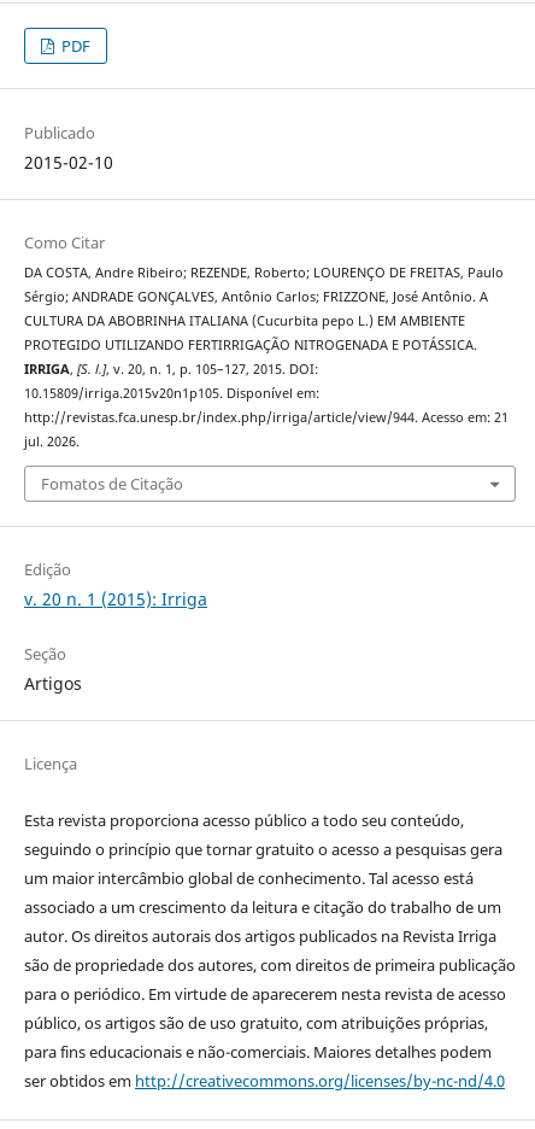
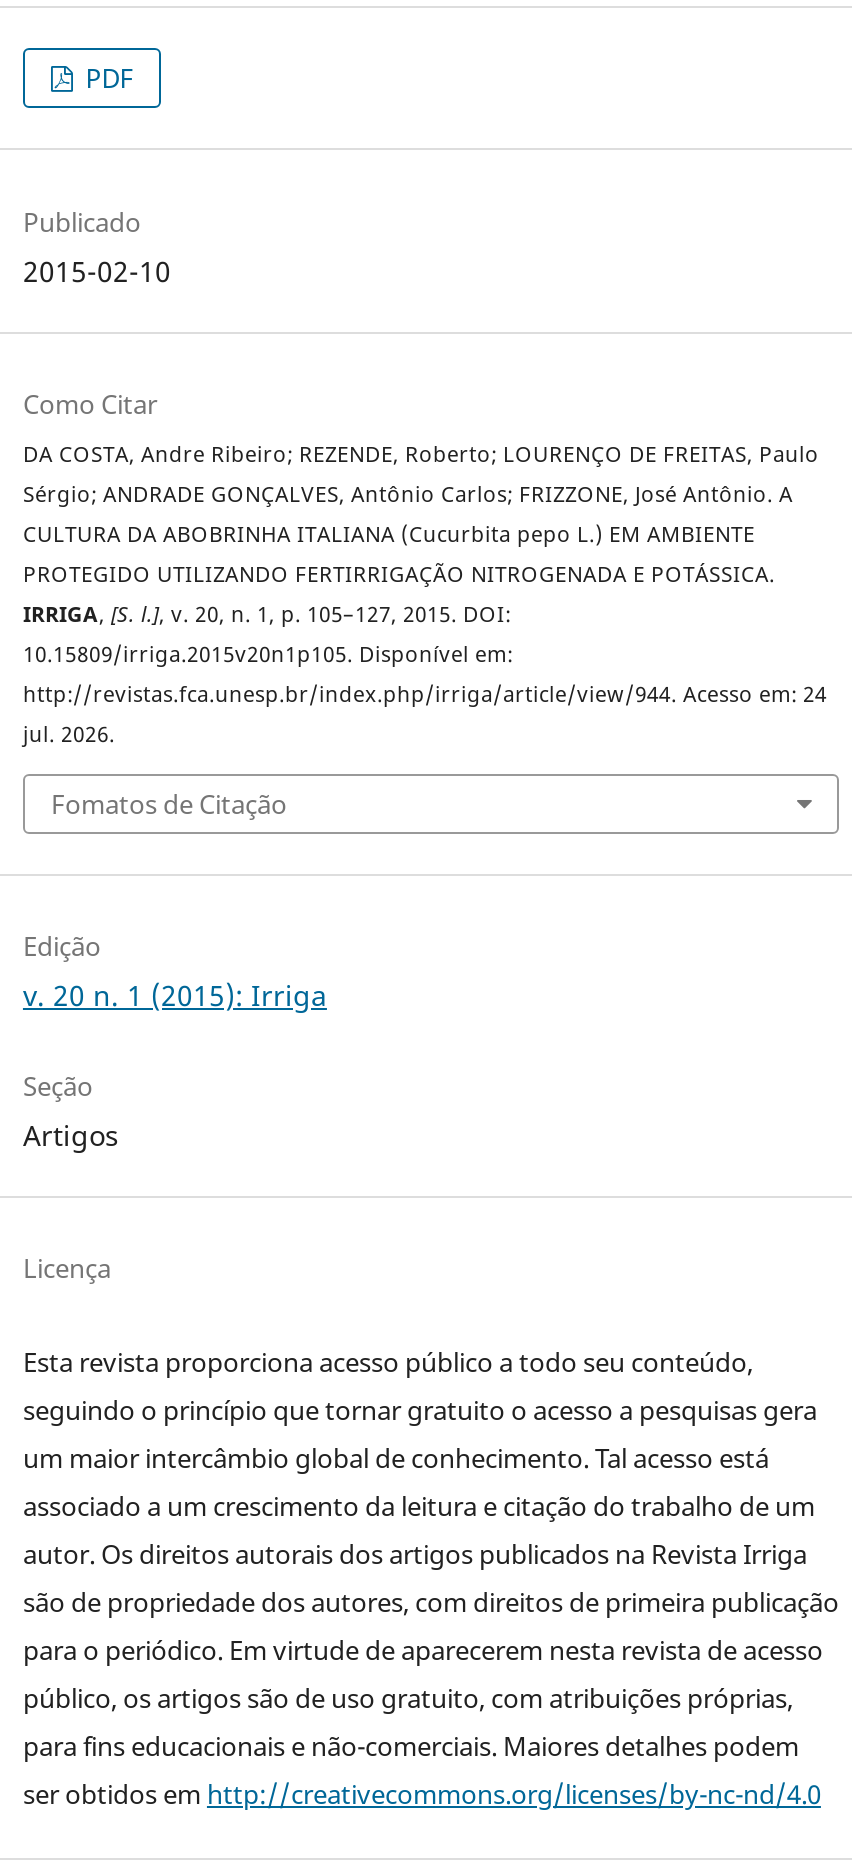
[24,408,508,425] http://revistas.fca.unesp.br/index.php/irriga/article/view/944. Acesso em: 21 -> [23,679,827,707] http://revistas.fca.unesp.br/index.php/irriga/article/view/944. Acesso em: 24

